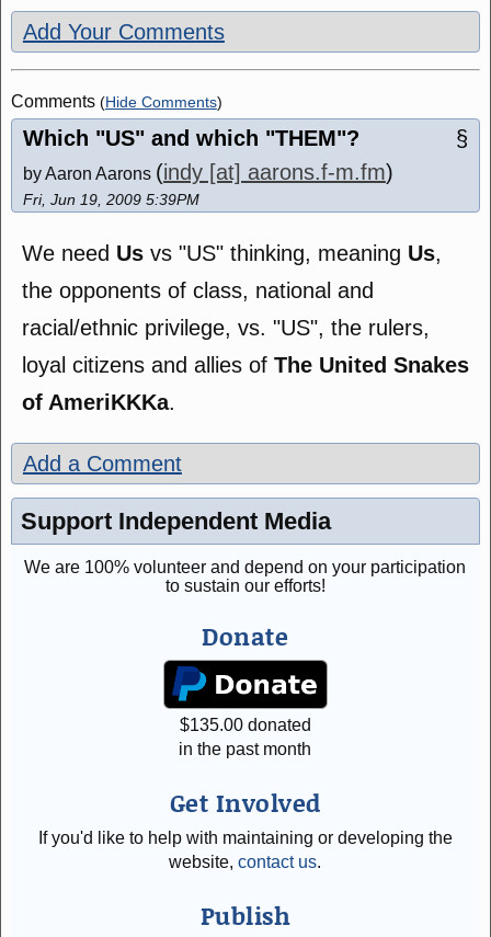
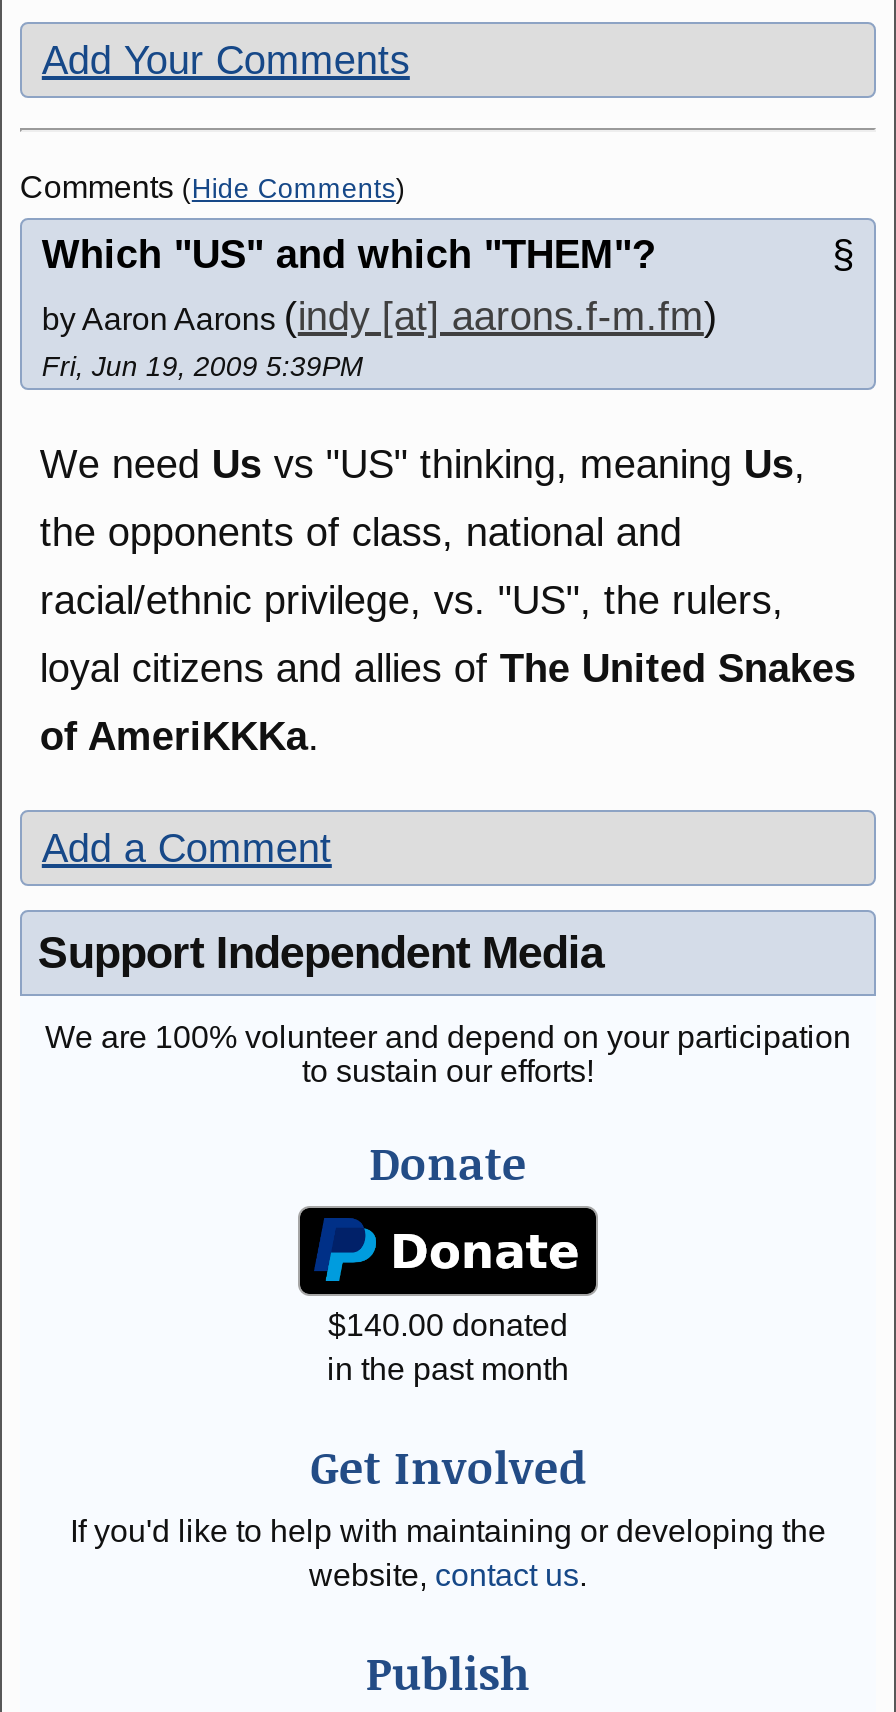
[180,715,311,734] $135.00 donated -> [328,1307,568,1341] $140.00 donated

